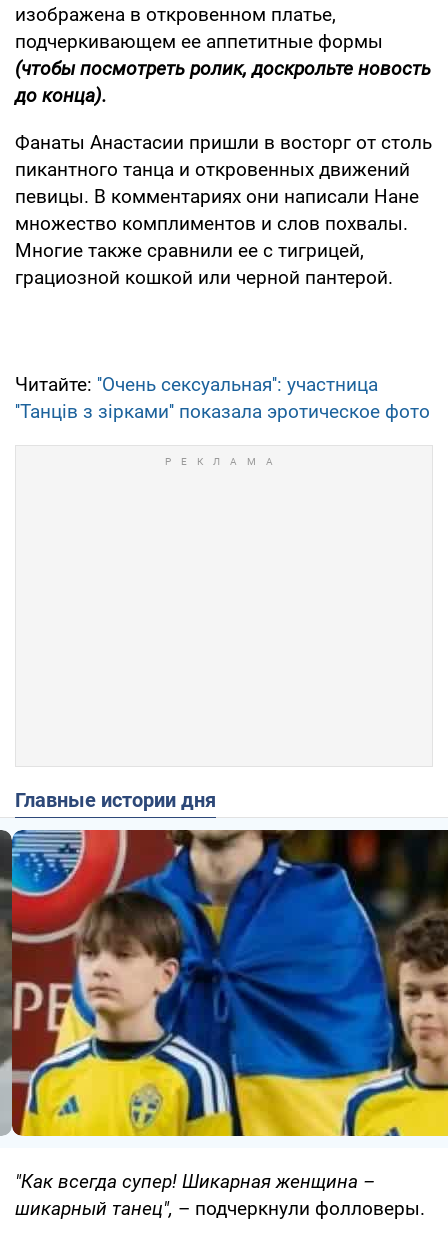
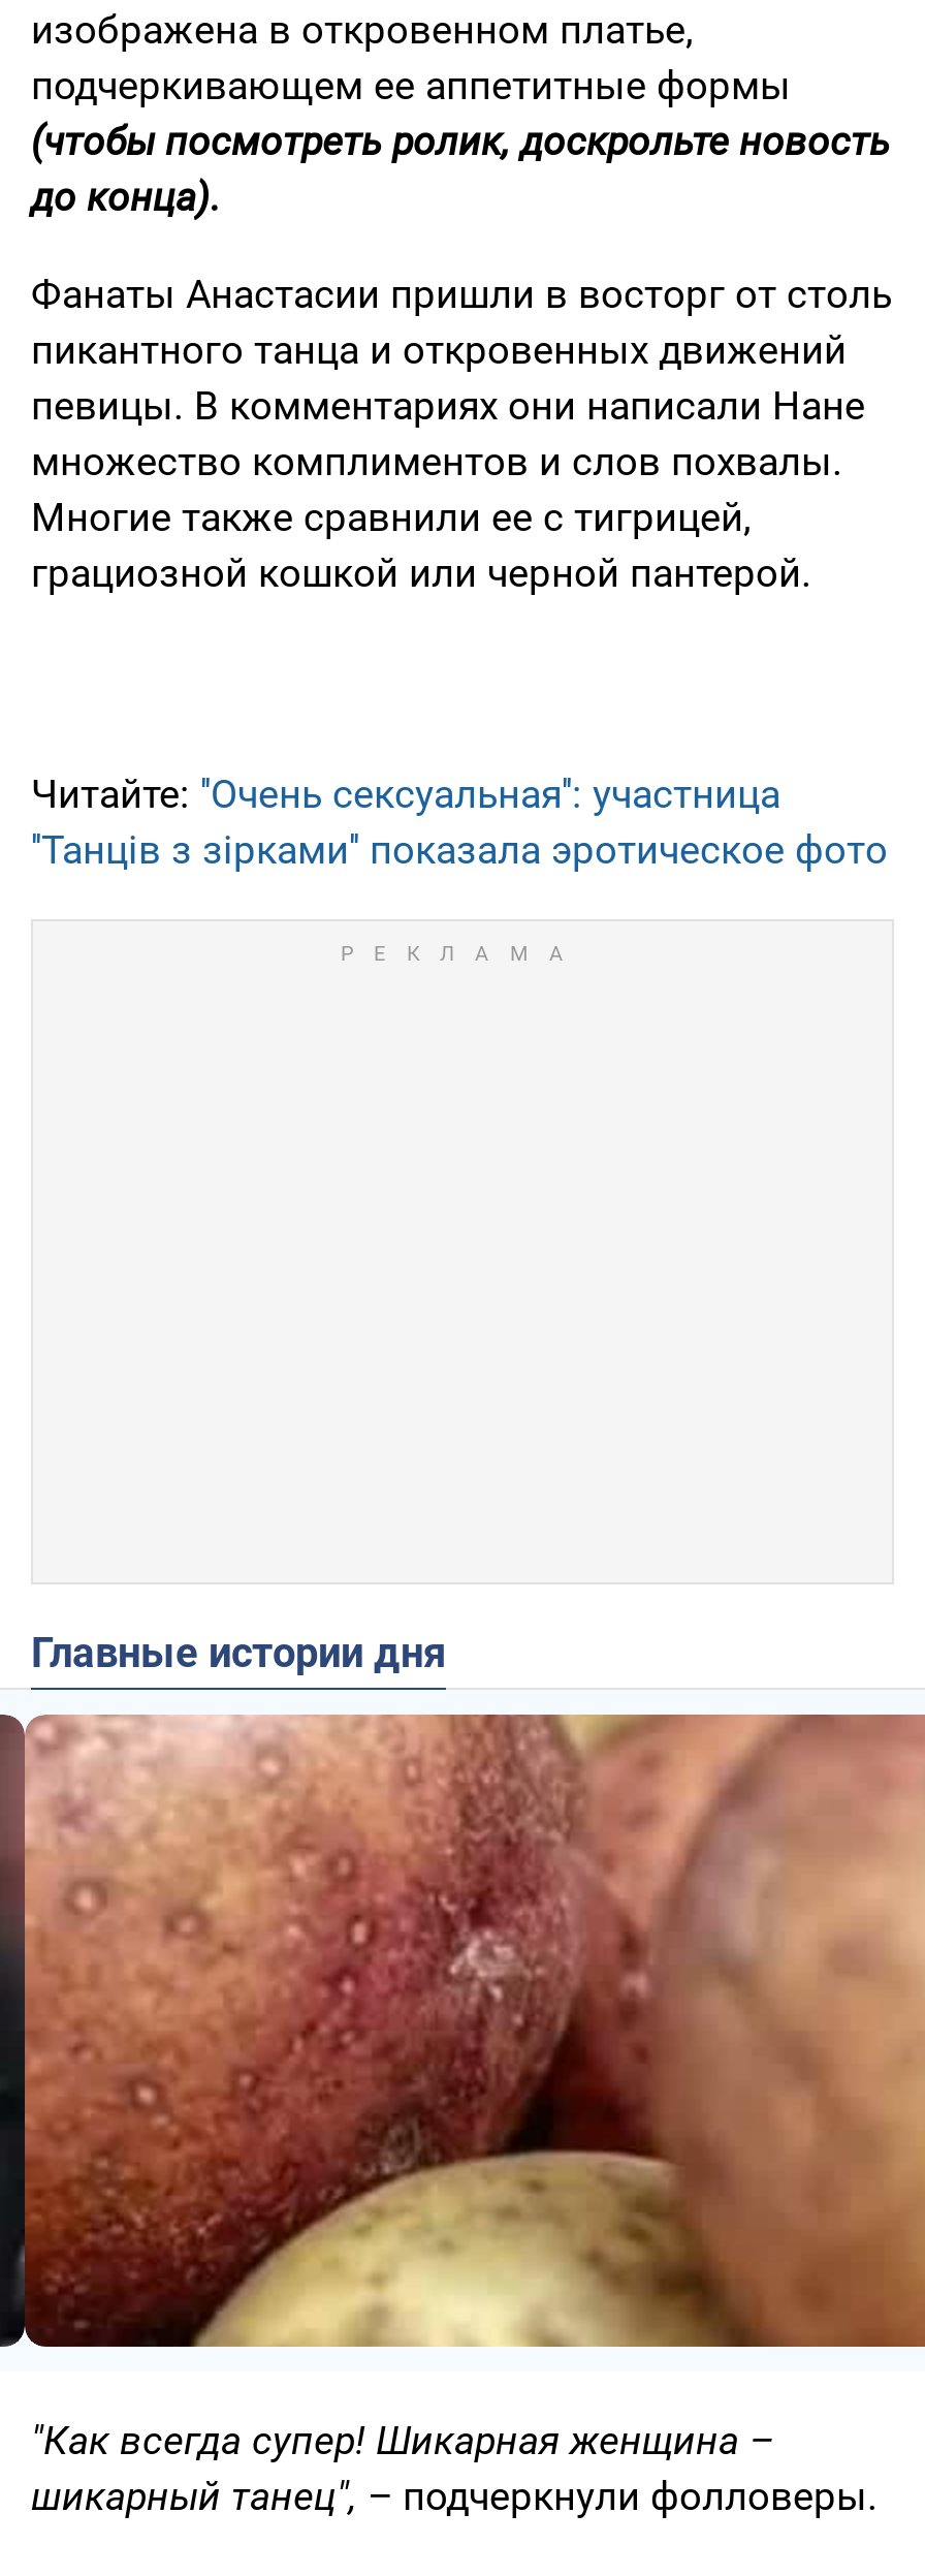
[3,829,445,1137] [image] -> [6,1713,919,2349] [image]

